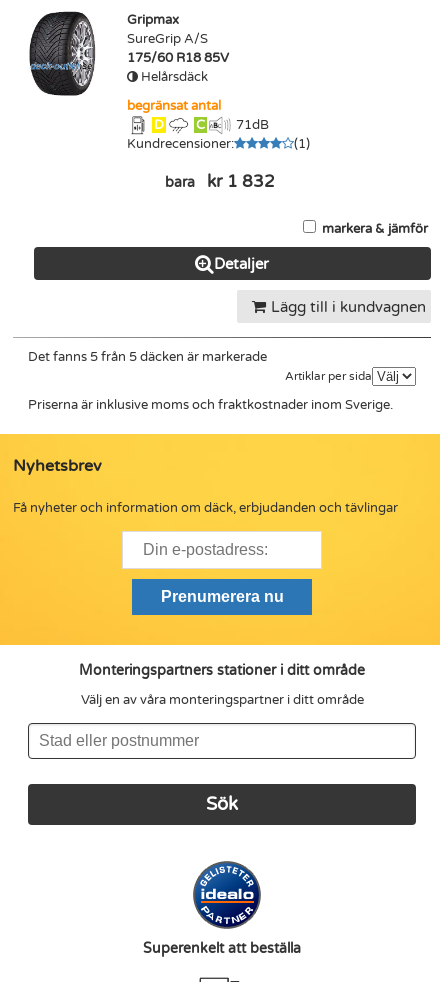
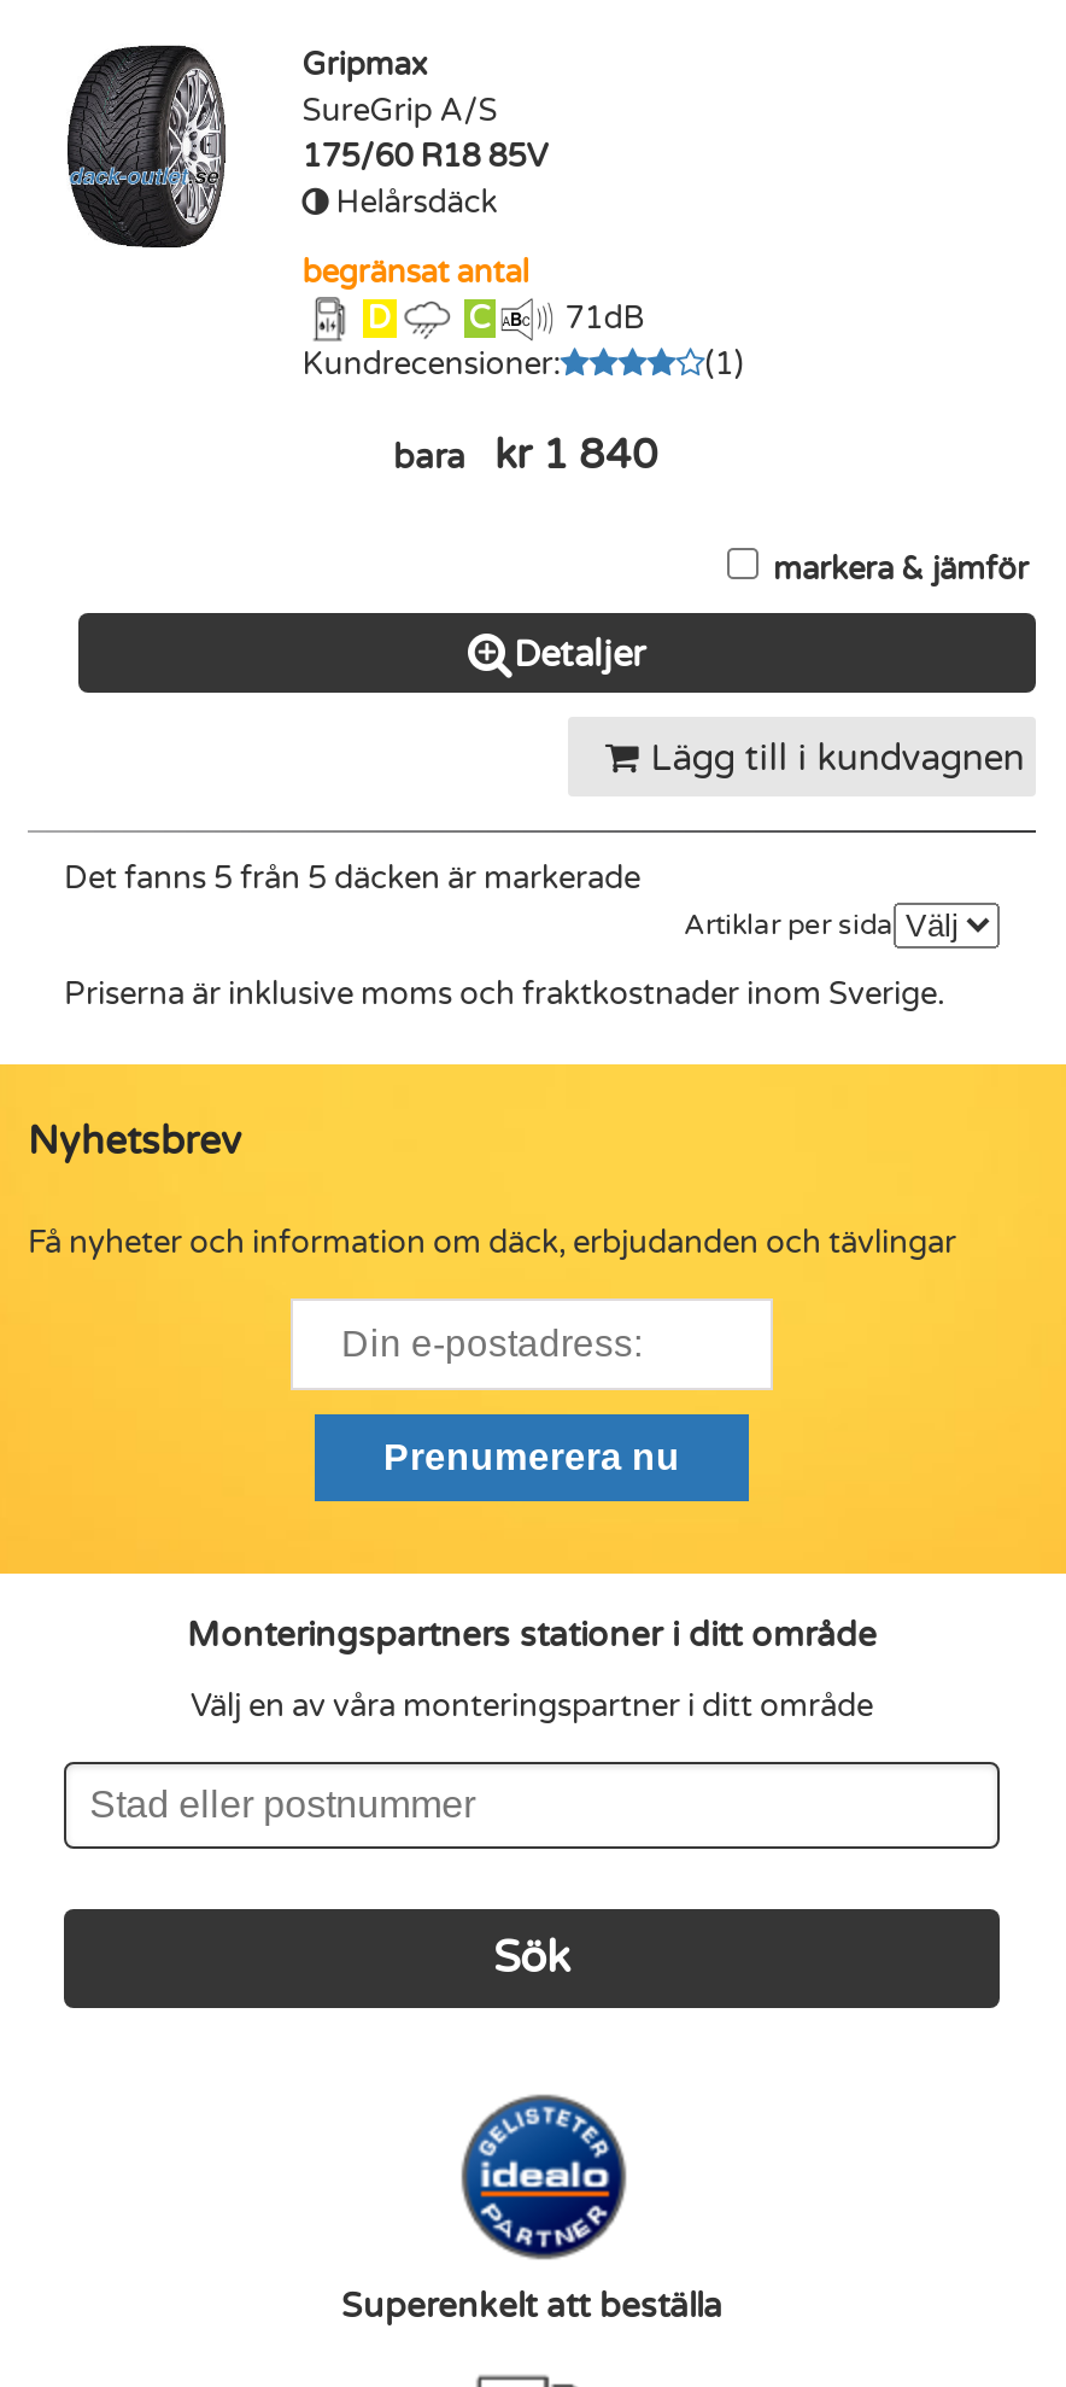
[164,171,274,192] bara kr 1 832 -> [393,430,658,481] bara kr 1 840

